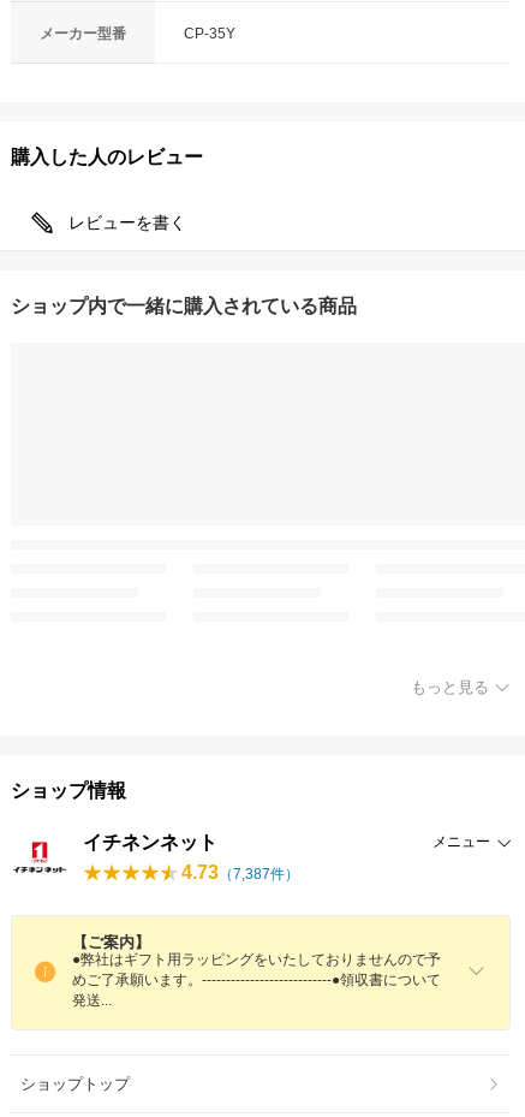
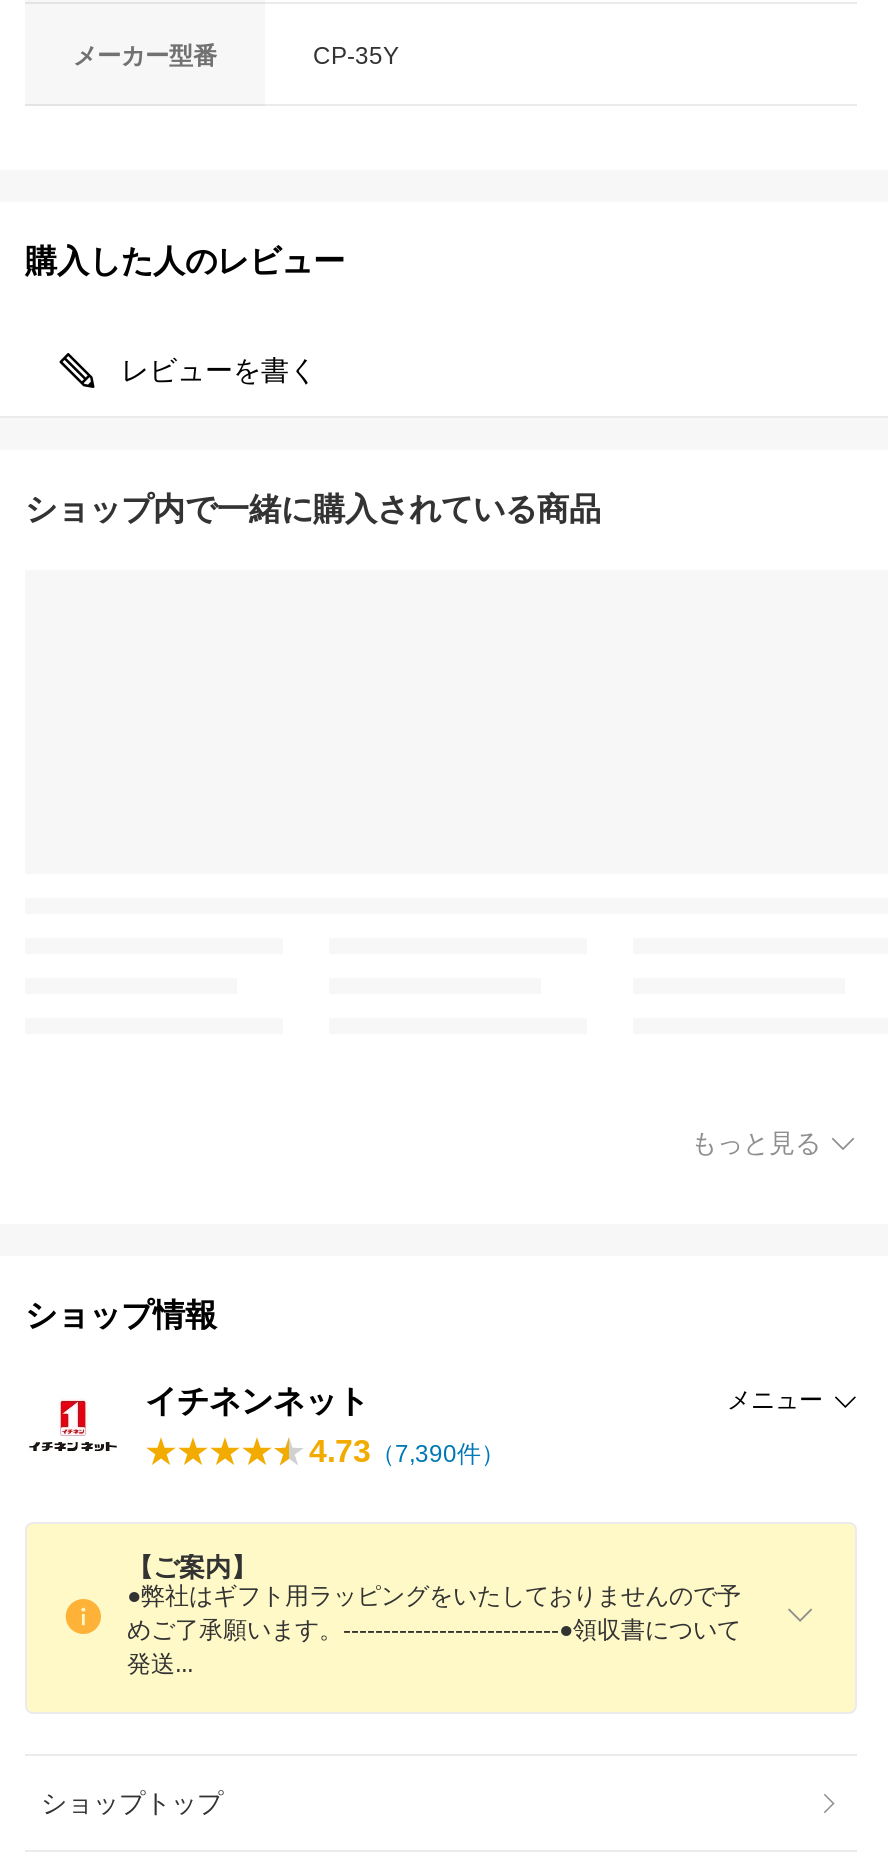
[181,862,299,883] 4.73（7,387件） -> [309,1434,505,1468] 4.73（7,390件）

